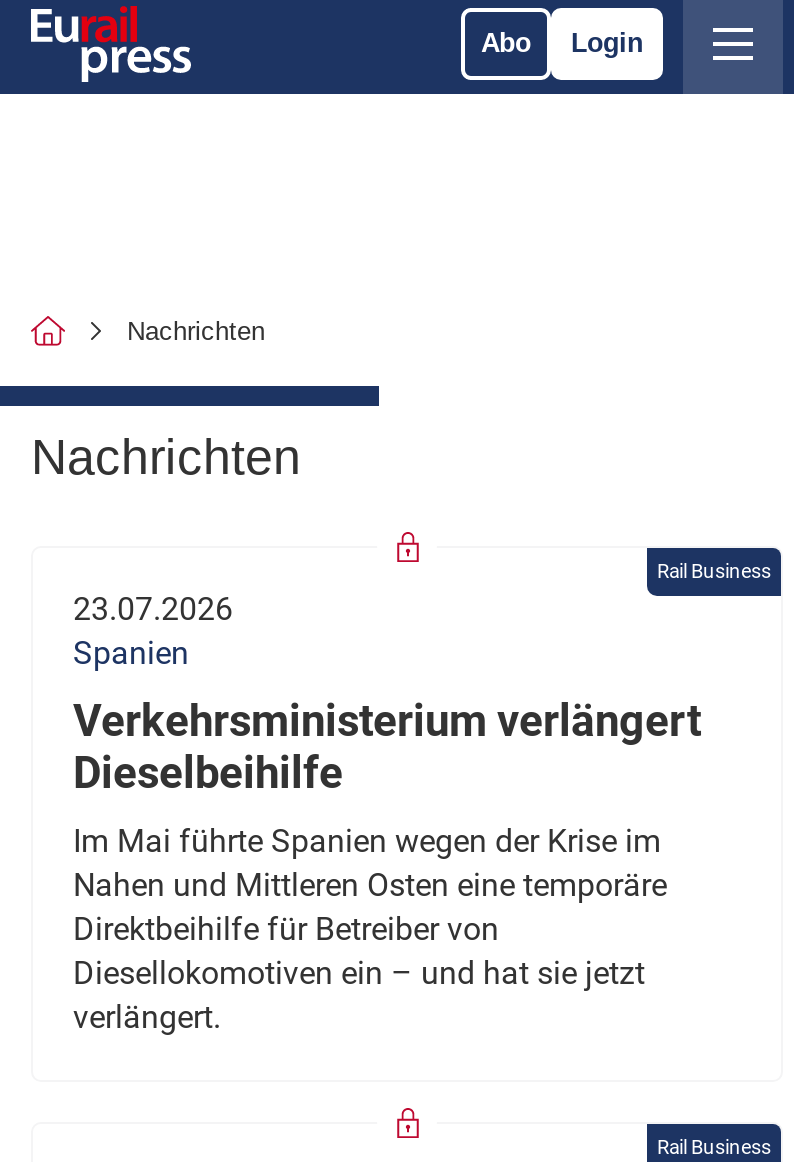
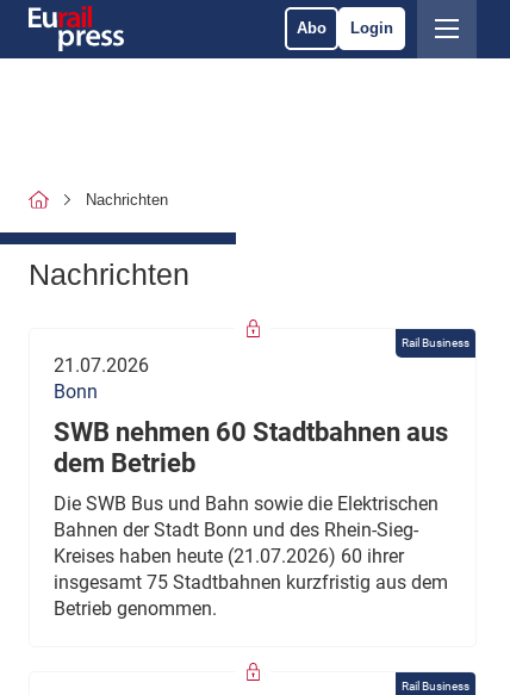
[73,590,233,672] 23.07.2026 | Spanien -> [54,354,149,403] 21.07.2026 | Bonn
[73,696,701,798] Verkehrsministerium verlängert | Dieselbeihilfe -> [54,417,448,478] SWB nehmen 60 Stadtbahnen aus | dem Betrieb
[73,822,667,1036] Im Mai führte Spanien wegen der Krise im | Nahen und Mittleren Osten eine temporäre | Direktbeihilfe für Betreiber von | Diesellokomotiven ein – und hat sie jetzt | verlängert. -> [54,493,448,620] Die SWB Bus und Bahn sowie die Elektrischen | Bahnen der Stadt Bonn und des Rhein-Sieg- | Kreises haben heute (21.07.2026) 60 ihrer | insgesamt 75 Stadtbahnen kurzfristig aus dem | Betrieb genommen.

